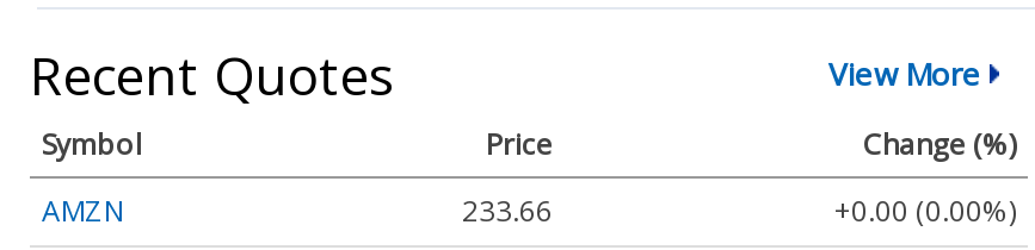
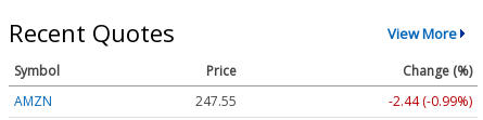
[462,190,553,230] 233.66 -> [195,92,237,111] 247.55
[834,190,1016,230] +0.00 (0.00%) -> [389,92,472,111] -2.44 (-0.99%)

